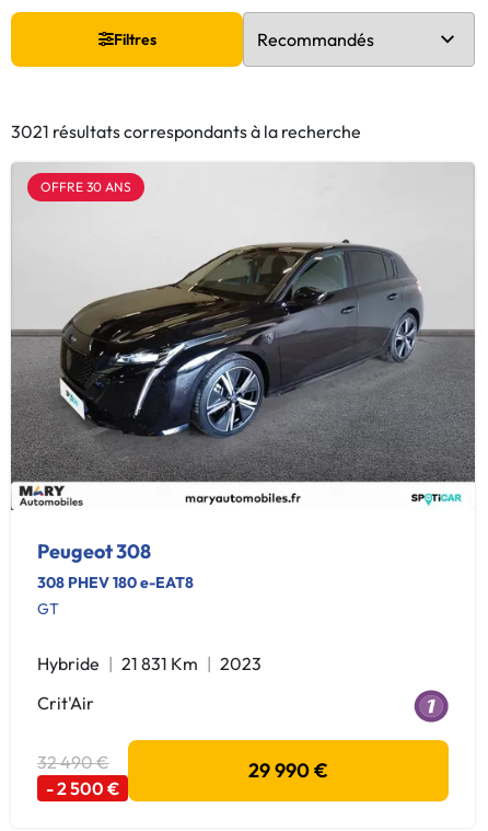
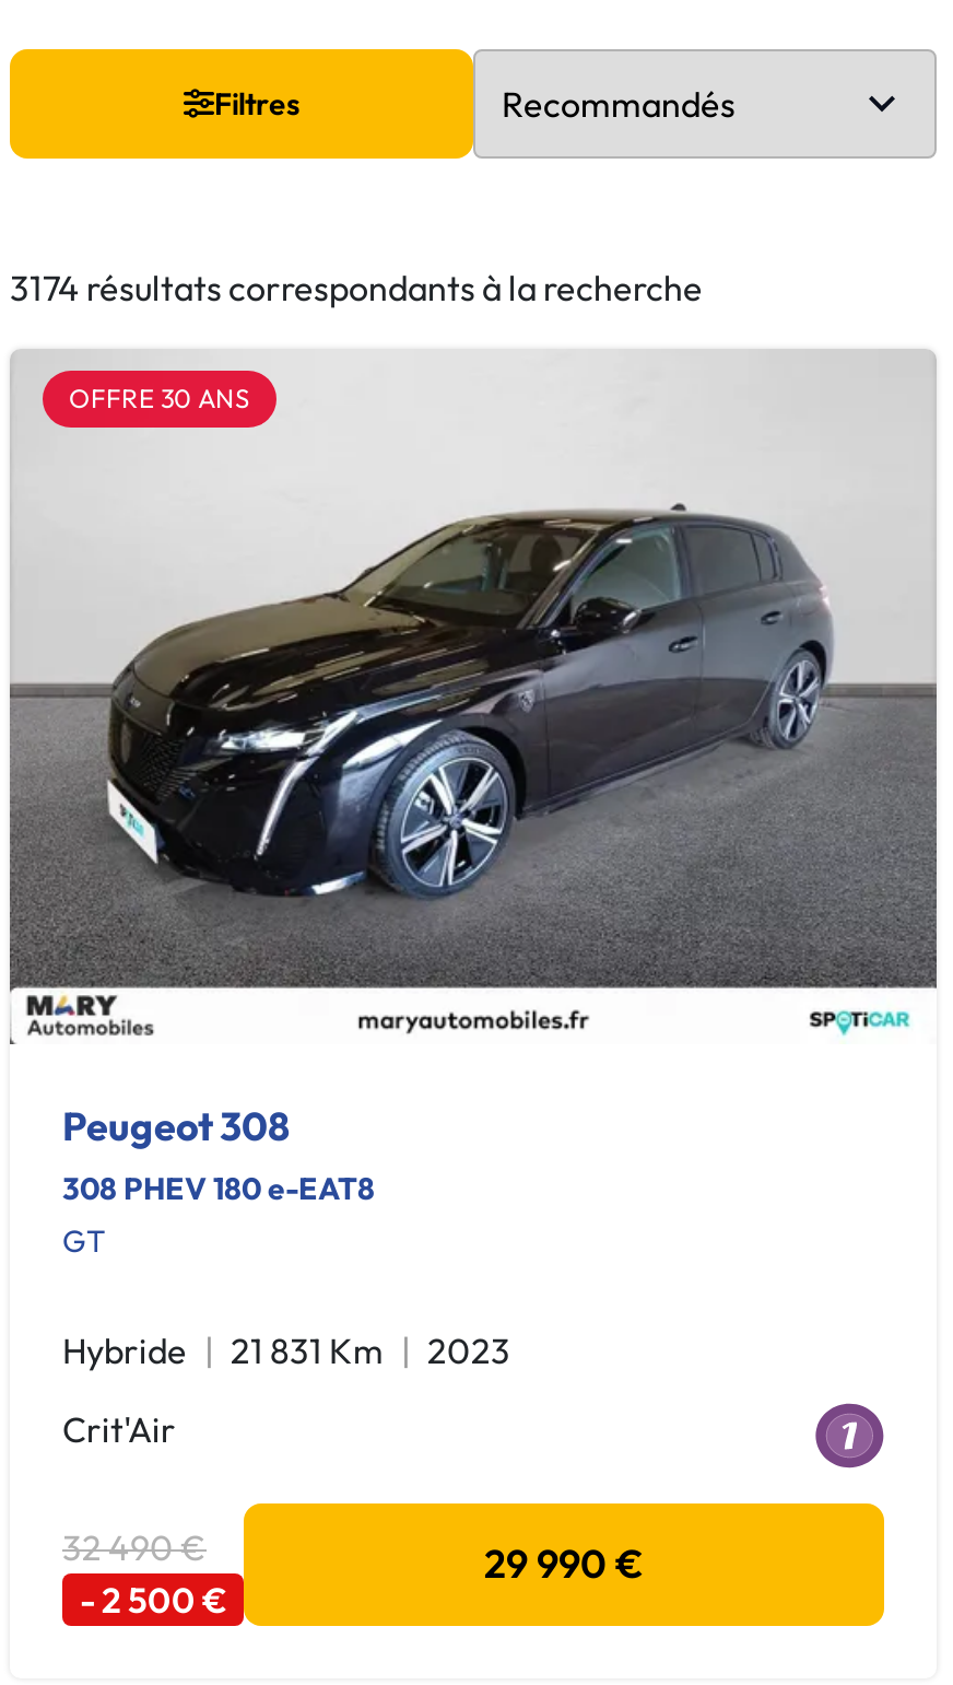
[11,120,361,142] 3021 résultats correspondants à la recherche -> [10,266,703,309] 3174 résultats correspondants à la recherche

